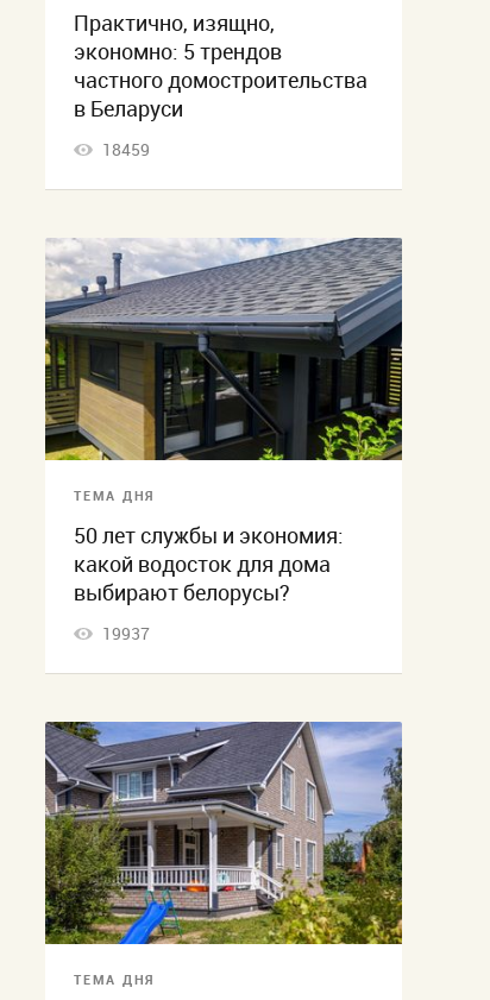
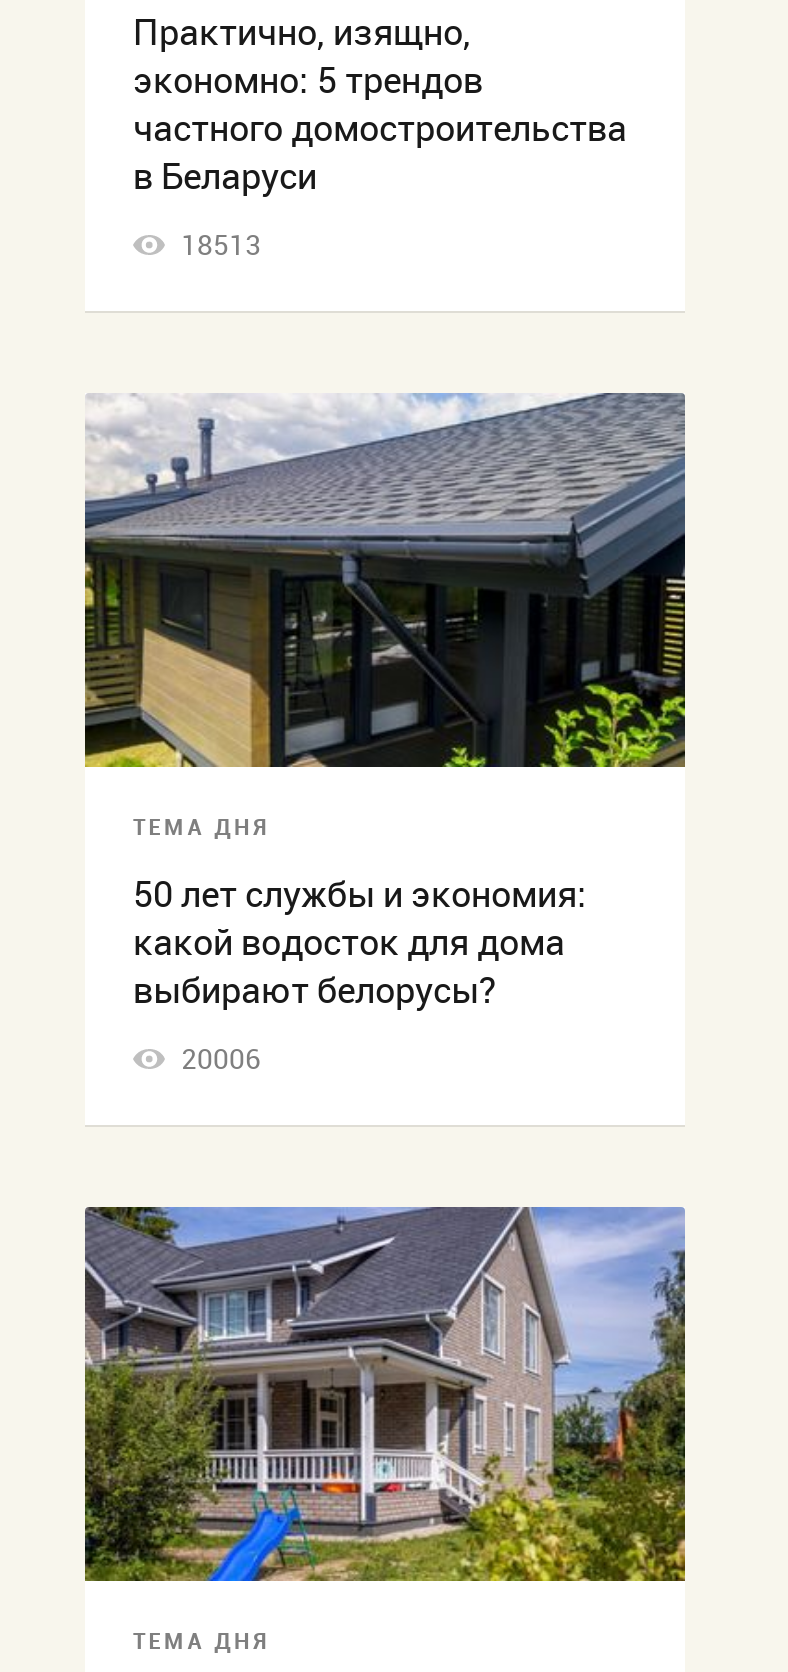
[102,140,150,159] 18459 -> [181,229,261,261] 18513
[102,624,150,643] 19937 -> [181,1043,261,1075] 20006

